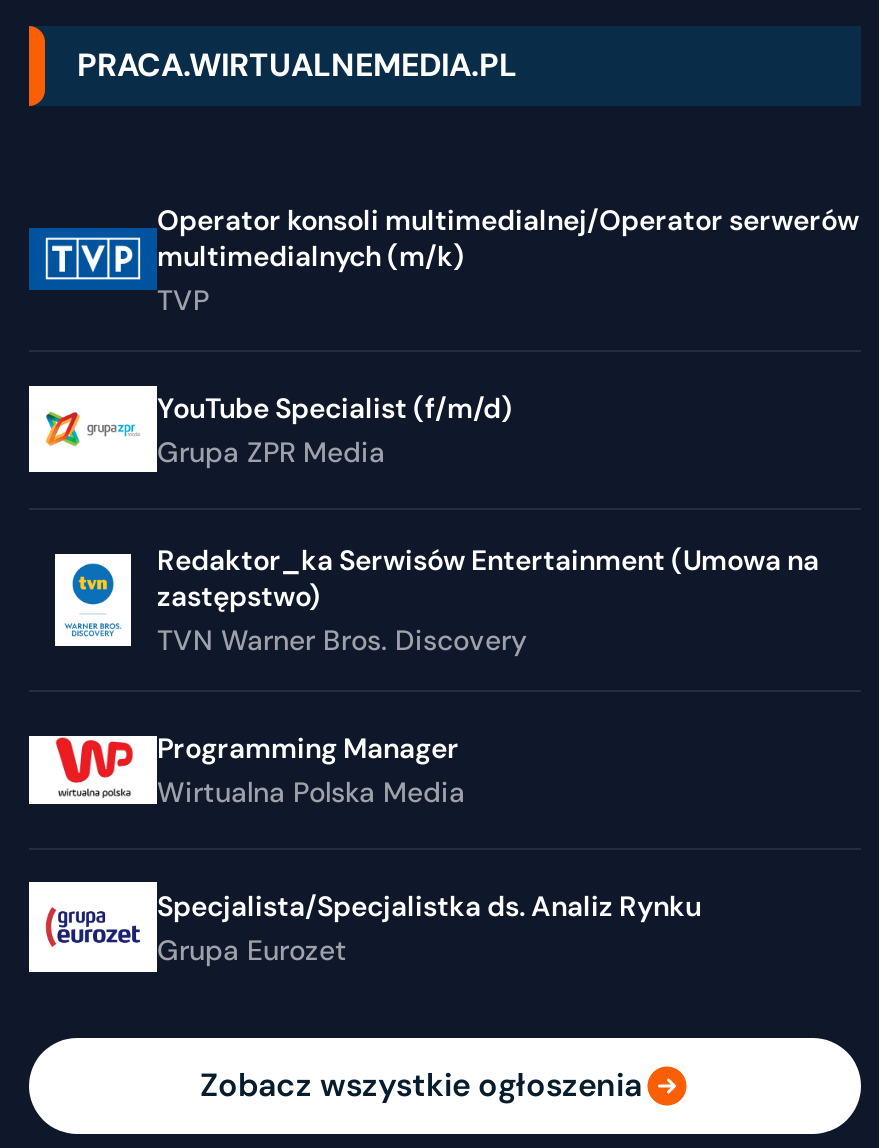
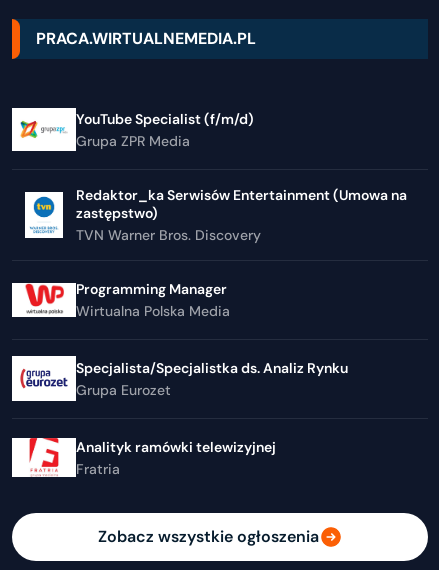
[29,202,859,318] [image] | Operator konsoli multimedialnej/Operator serwerów | multimedialnych (m/k) | TVP -> none
moved [157,390,819,968] -> [76,110,407,399]: YouTube Specialist (f/m/d) | Grupa ZPR Media | Redaktor_ka Serwisów Entertainment (Umowa na | ... | Specjalista/Specjalistka ds. Analiz Rynku | Grupa Eurozet
none -> [12,435,279,480] [image] | Analityk ramówki telewizyjnej | Fratria

